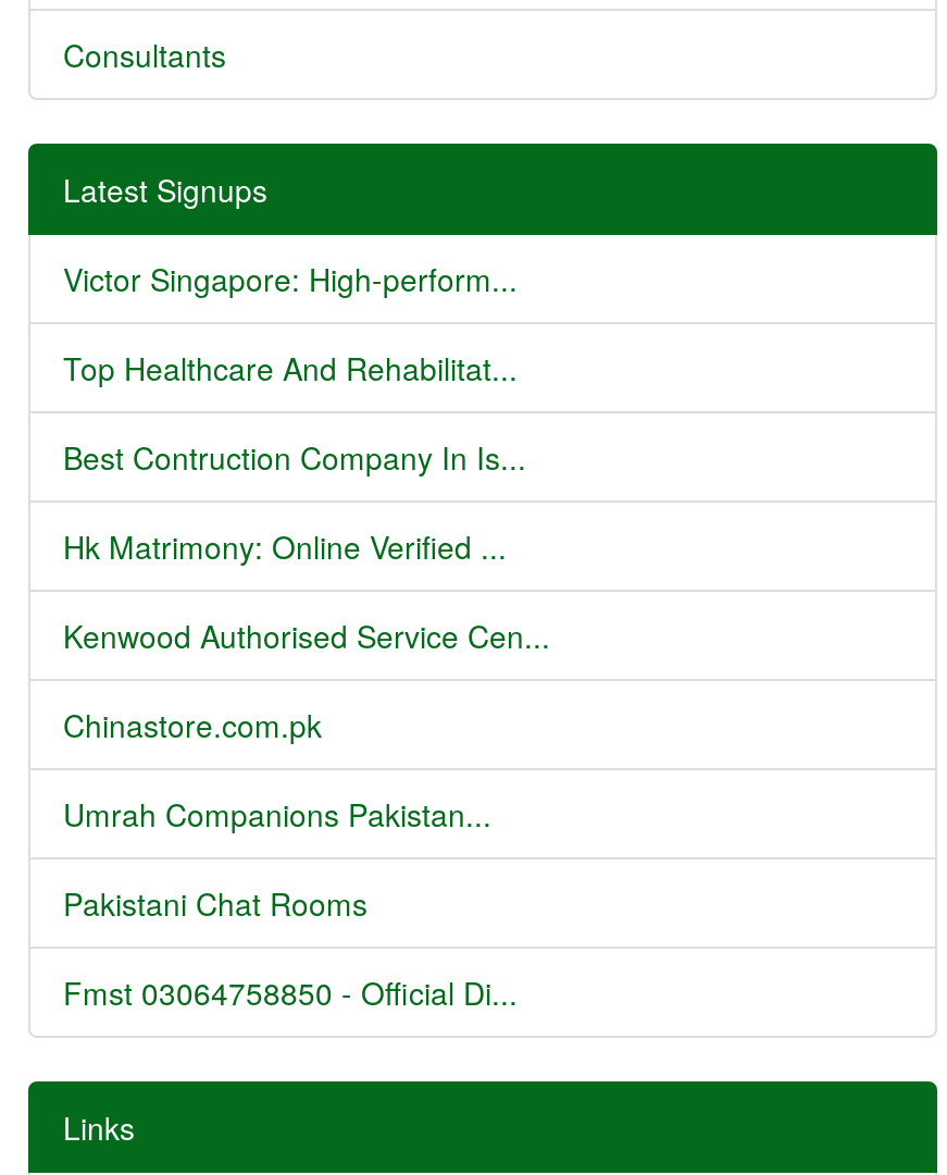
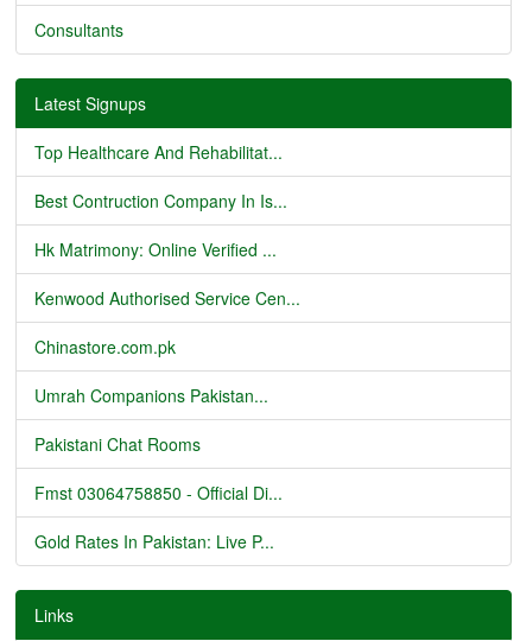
[63,257,518,300] Victor Singapore: High-perform... -> none
moved [63,346,550,1014] -> [34,140,300,504]: Top Healthcare And Rehabilitat... | Best Contruction Company In Is... | Hk Matrimony: Online Verified ... | Kenwood Authorised Service Cen... | Chinastore.com.pk | Umrah Companions Pakistan... | Pakistani Chat Rooms | Fmst 03064758850 - Official Di...
none -> [34,529,274,553] Gold Rates In Pakistan: Live P...

